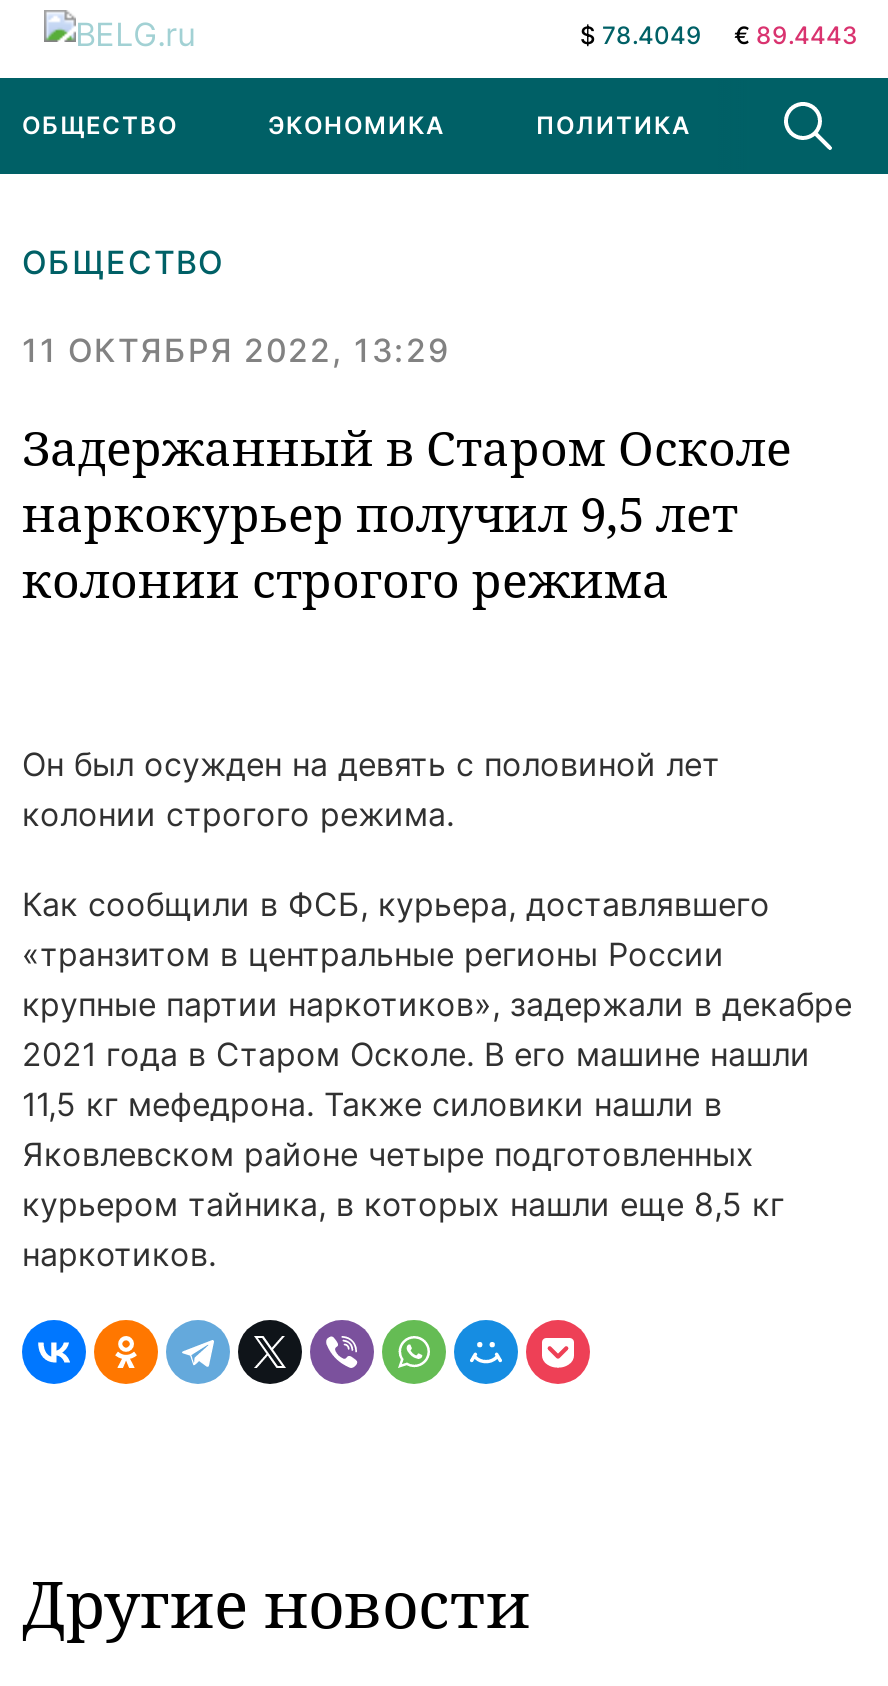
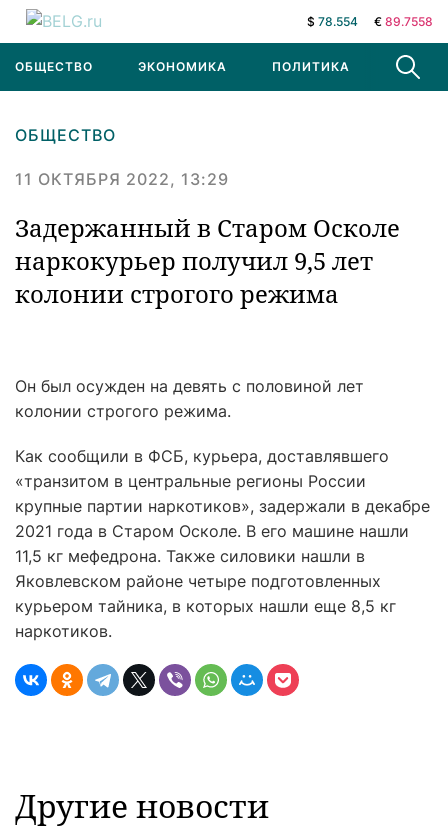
[580,19,702,49] $78.4049 -> [307,13,358,28] $78.554
[734,19,858,49] €89.4443 -> [374,13,433,28] €89.7558

